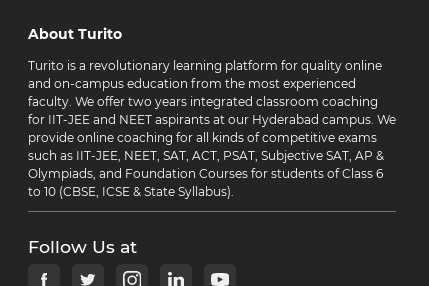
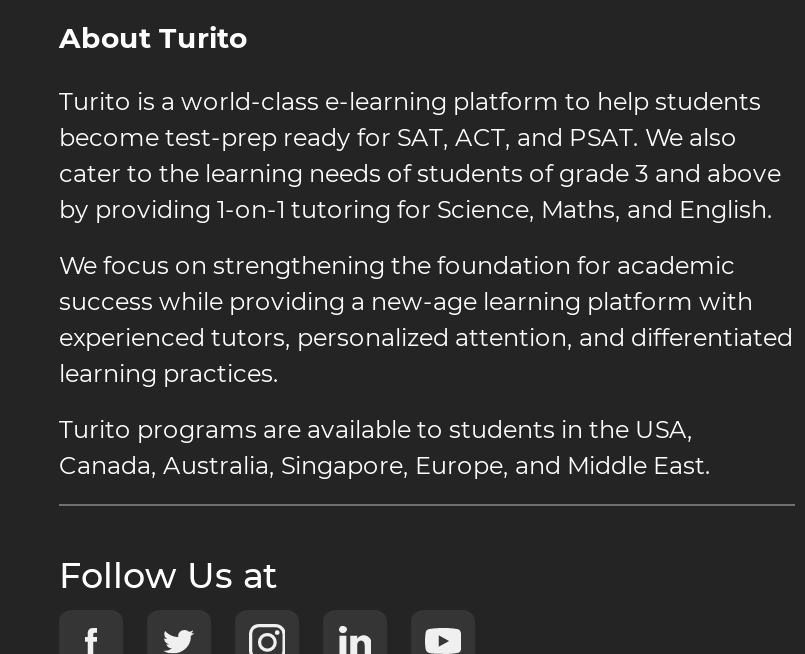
[28,58,396,199] Turito is a revolutionary learning platform for quality online | and on-campus education from the most experienced | faculty. We offer two years integrated classroom coaching | for IIT-JEE and NEET aspirants at our Hyderabad campus. We | provide online coaching for all kinds of competitive exams | such as IIT-JEE, NEET, SAT, ACT, PSAT, Subjective SAT, AP & | Olympiads, and Foundation Courses for students of Class 6 | to 10 (CBSE, ICSE & State Syllabus). -> [59,85,793,479] Turito is a world-class e-learning platform to help students | become test-prep ready for SAT, ACT, and PSAT. We also | cater to the learning needs of students of grade 3 and above | by providing 1-on-1 tutoring for Science, Maths, and English. | We focus on strengthening the foundation for academic | success while providing a new-age learning platform with | experienced tutors, personalized attention, and differentiated | learning practices. | Turito programs are available to students in the USA, | Canada, Australia, Singapore, Europe, and Middle East.

